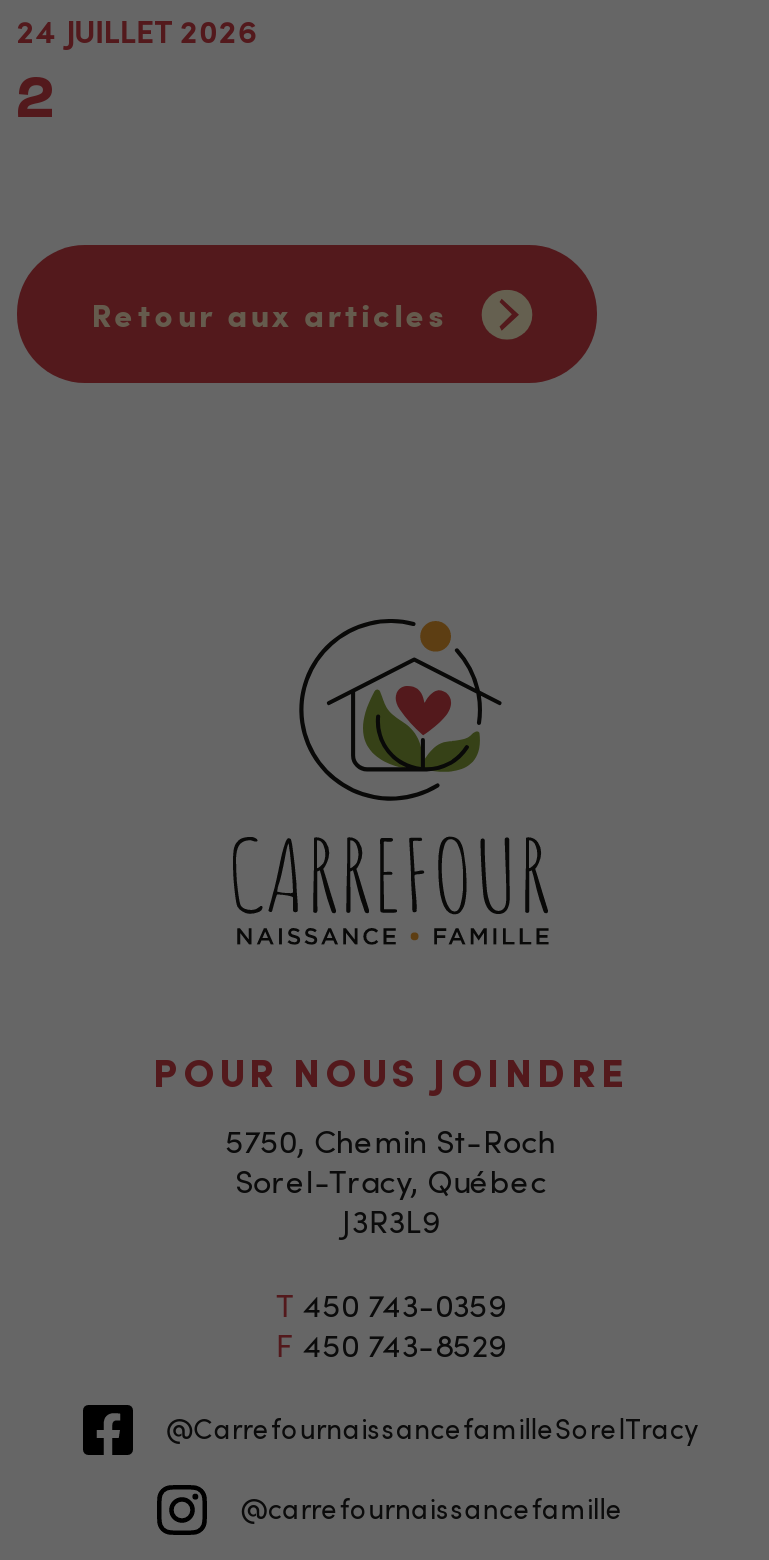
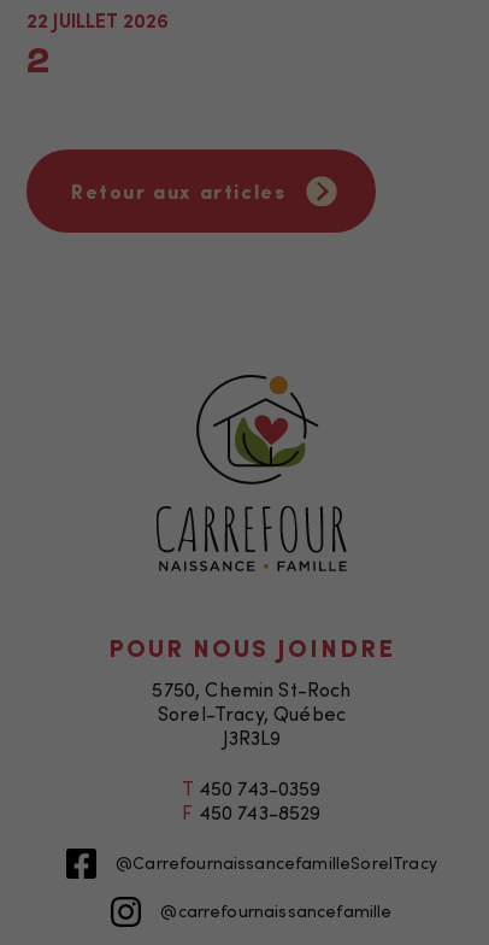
[17,12,258,52] 24 JUILLET 2026 -> [26,9,169,33] 22 JUILLET 2026

